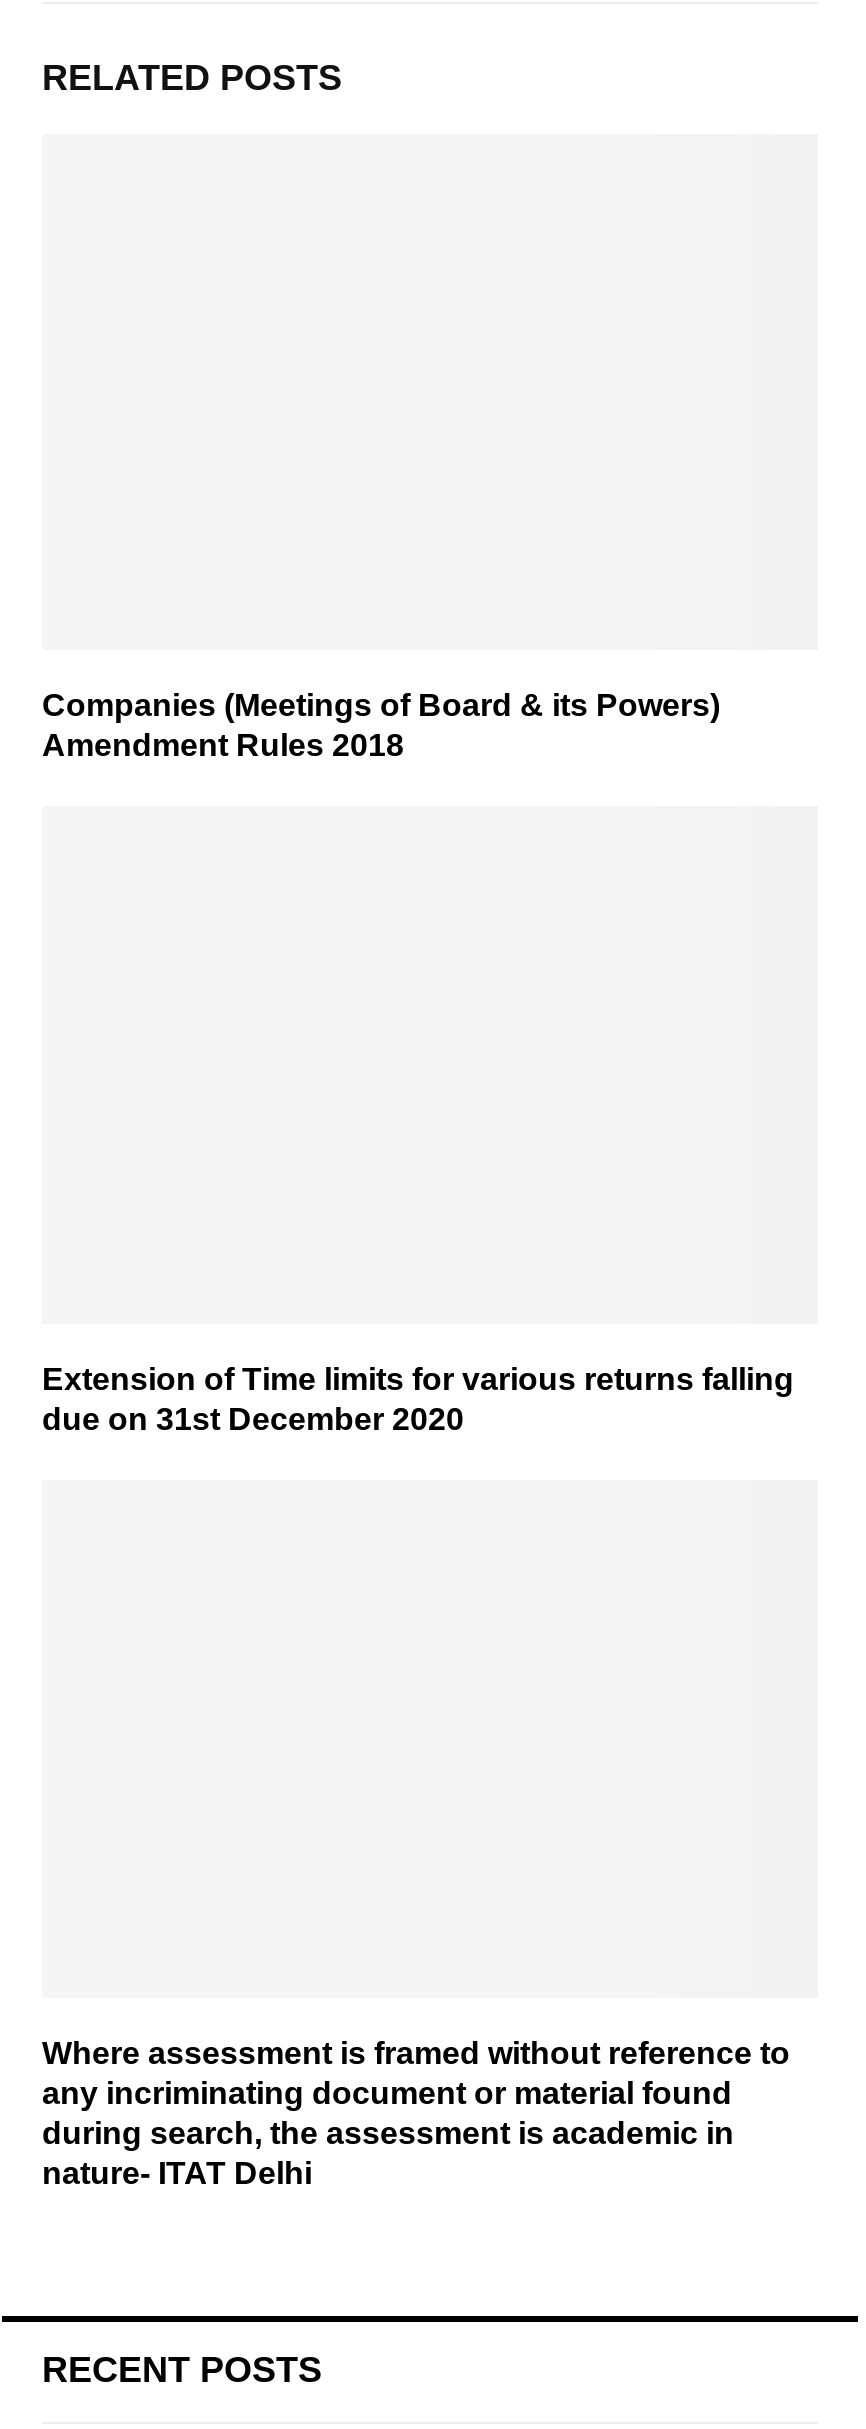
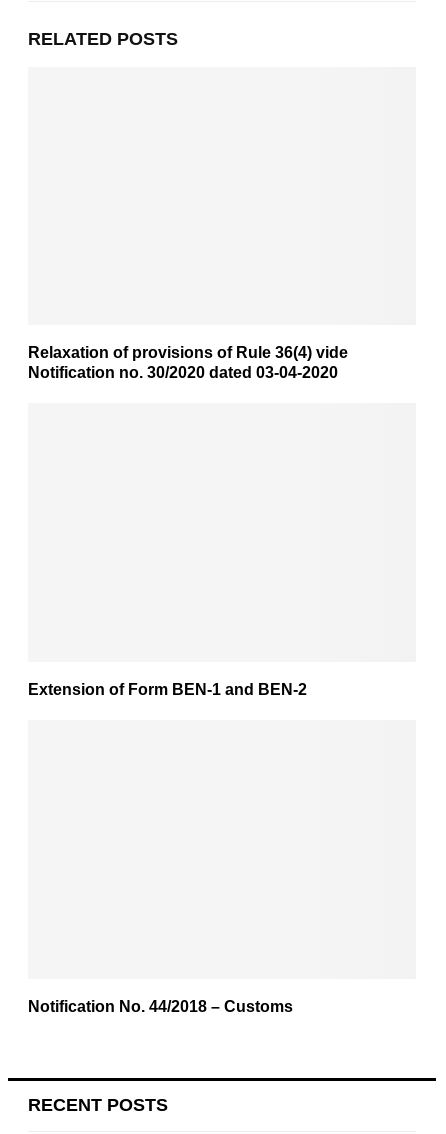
[42,688,720,762] Companies (Meetings of Board & its Powers) | Amendment Rules 2018 -> [28,344,348,381] Relaxation of provisions of Rule 36(4) vide | Notification no. 30/2020 dated 03-04-2020
[42,1362,794,1436] Extension of Time limits for various returns falling | due on 31st December 2020 -> [28,681,307,698] Extension of Form BEN-1 and BEN-2
[42,2035,790,2189] Where assessment is framed without reference to | any incriminating document or material found | during search, the assessment is academic in | nature- ITAT Delhi -> [28,998,293,1015] Notification No. 44/2018 – Customs

